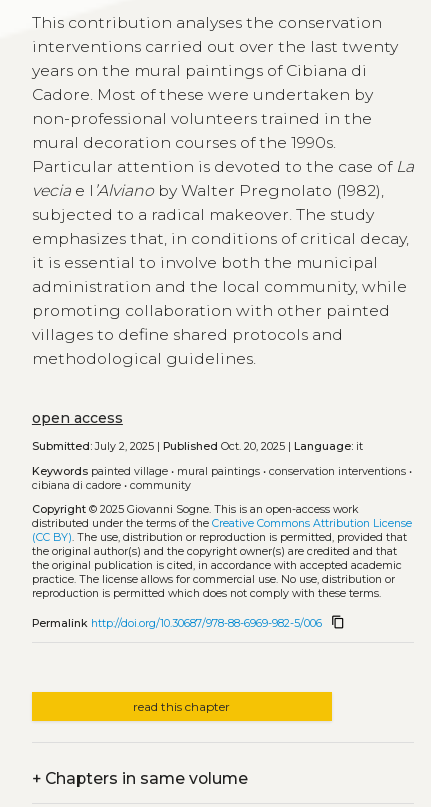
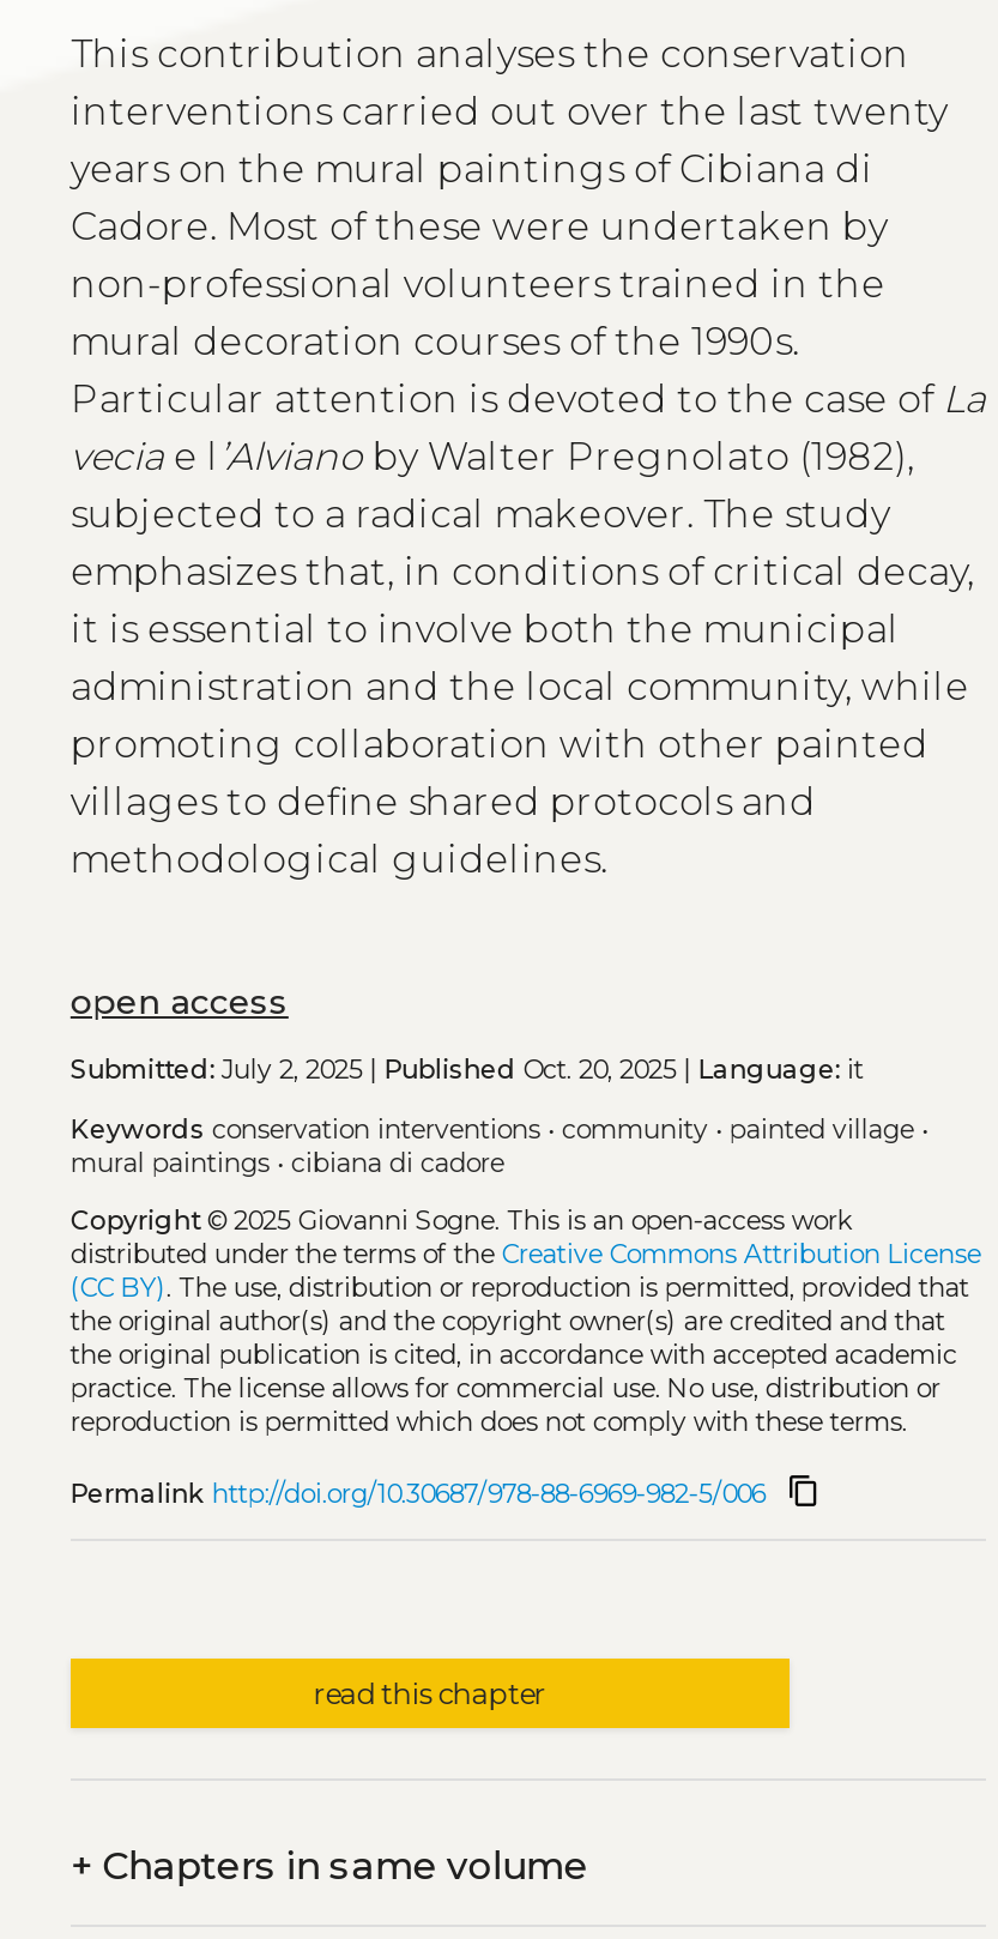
[32,464,412,491] Keywords painted village • mural paintings • conservation interventions • | cibiana di cadore • community -> [70,1113,928,1178] Keywords conservation interventions • community • painted village • | mural paintings • cibiana di cadore

